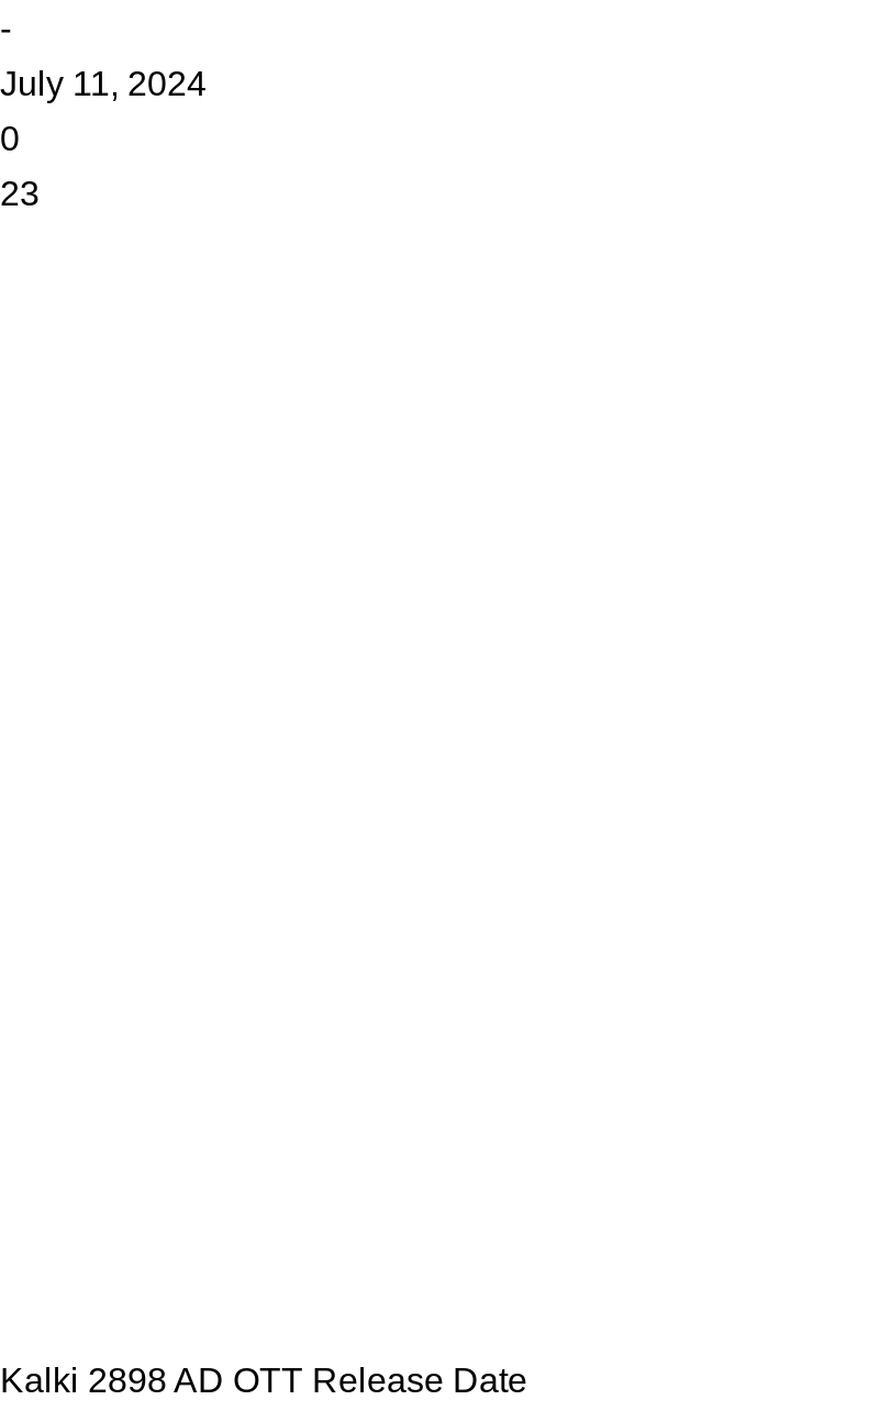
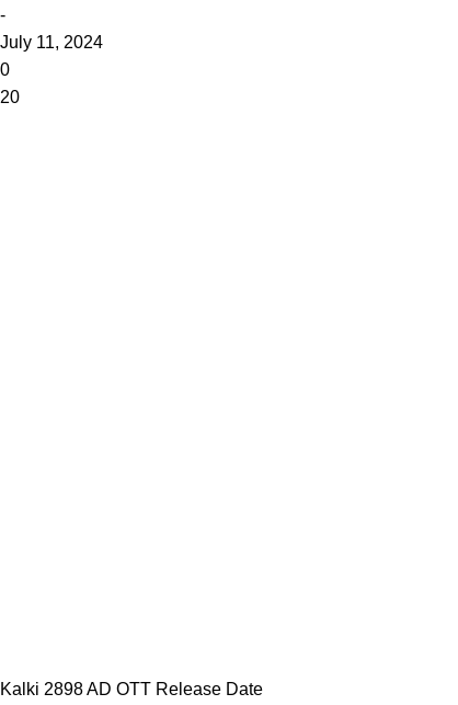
[0,175,40,213] 23 -> [0,88,20,107] 20

